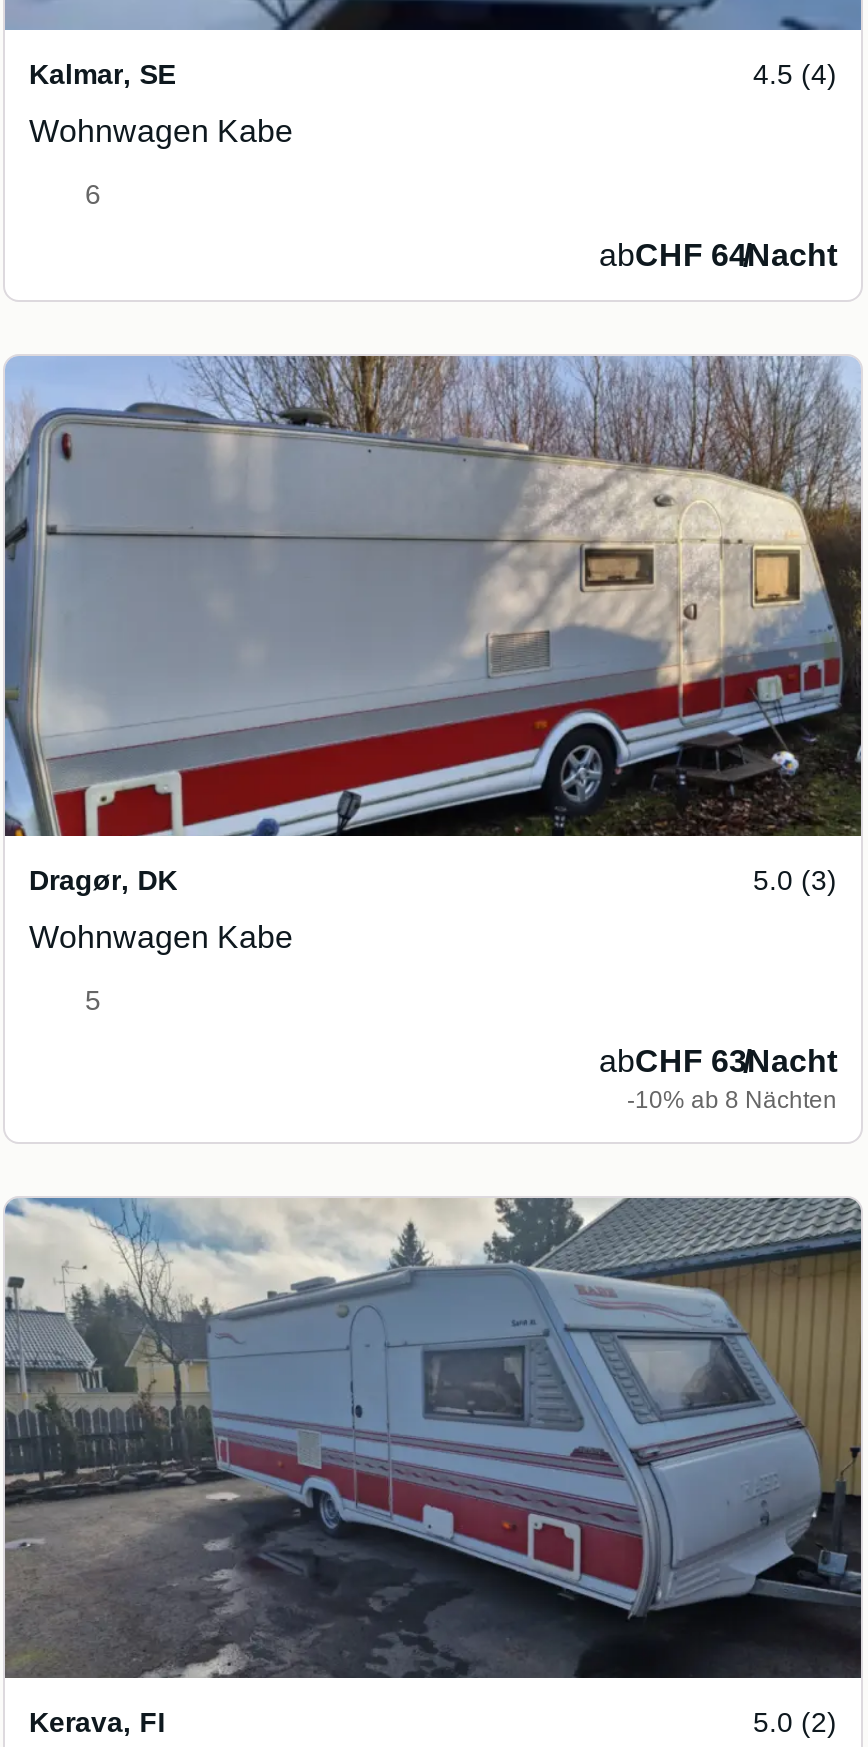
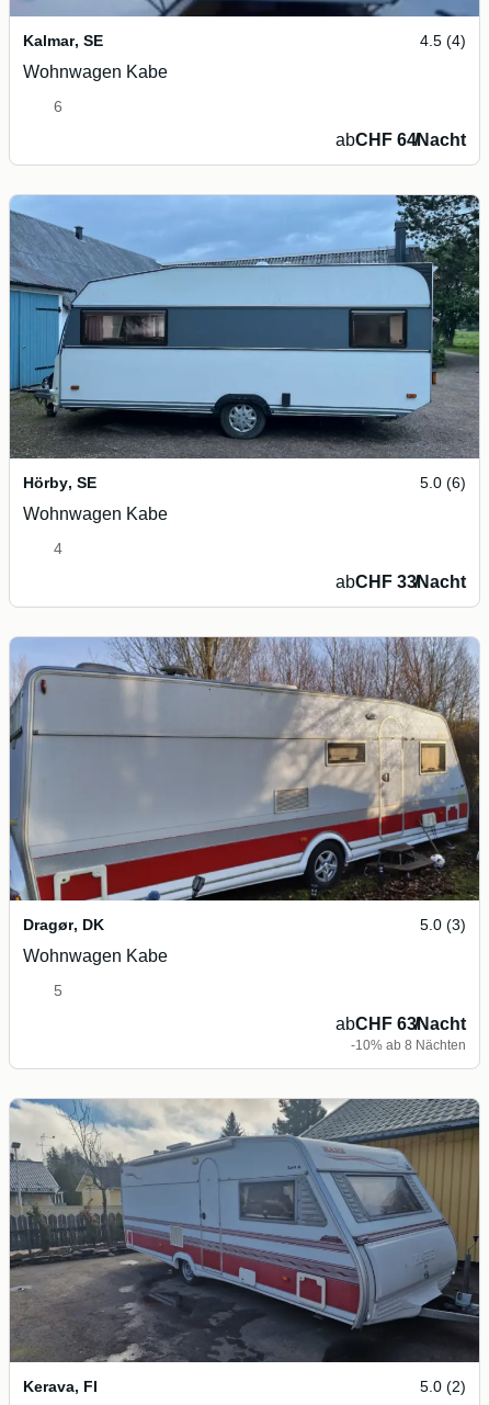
none -> [10,194,480,591] [image] | Hörby, SE | 5.0 (6) | Wohnwagen Kabe | 4 | abCHF 33/Nacht

